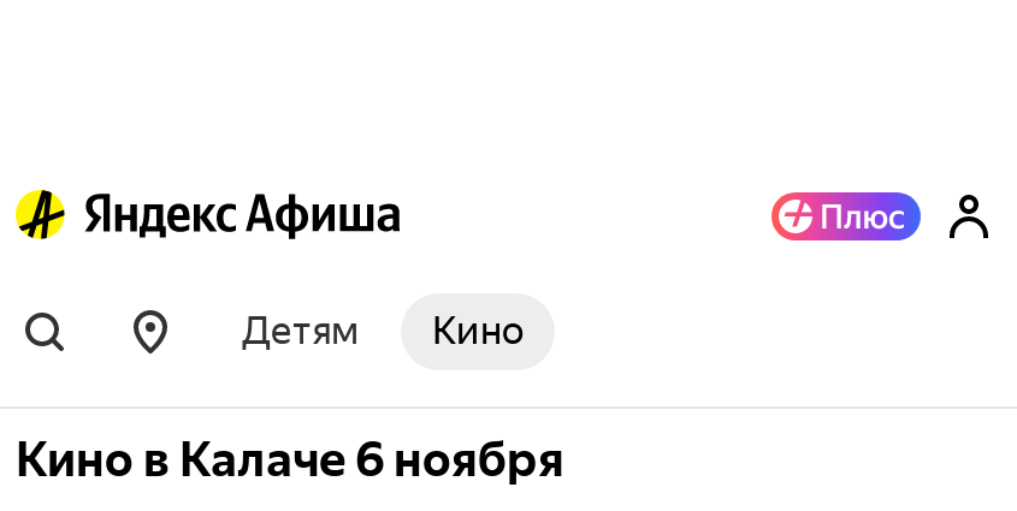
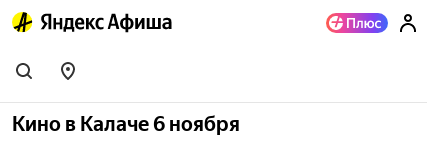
[242,308,524,353] Детям | Кино -> none

